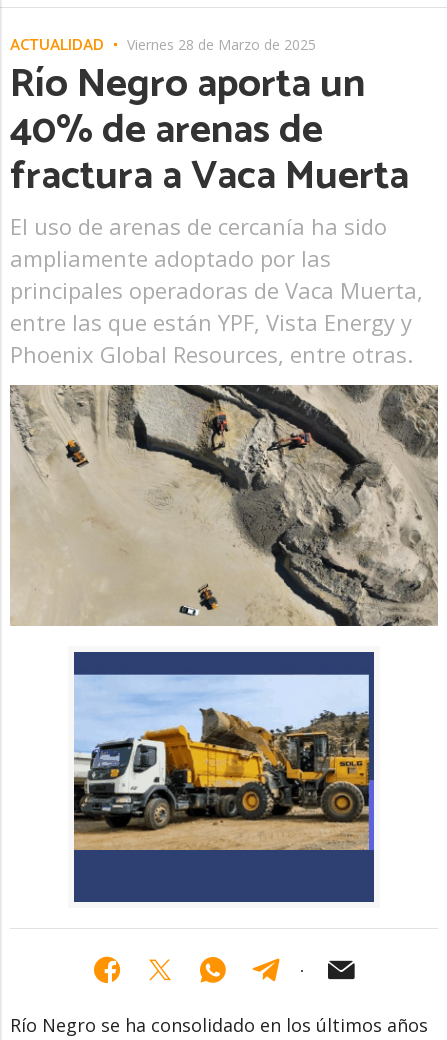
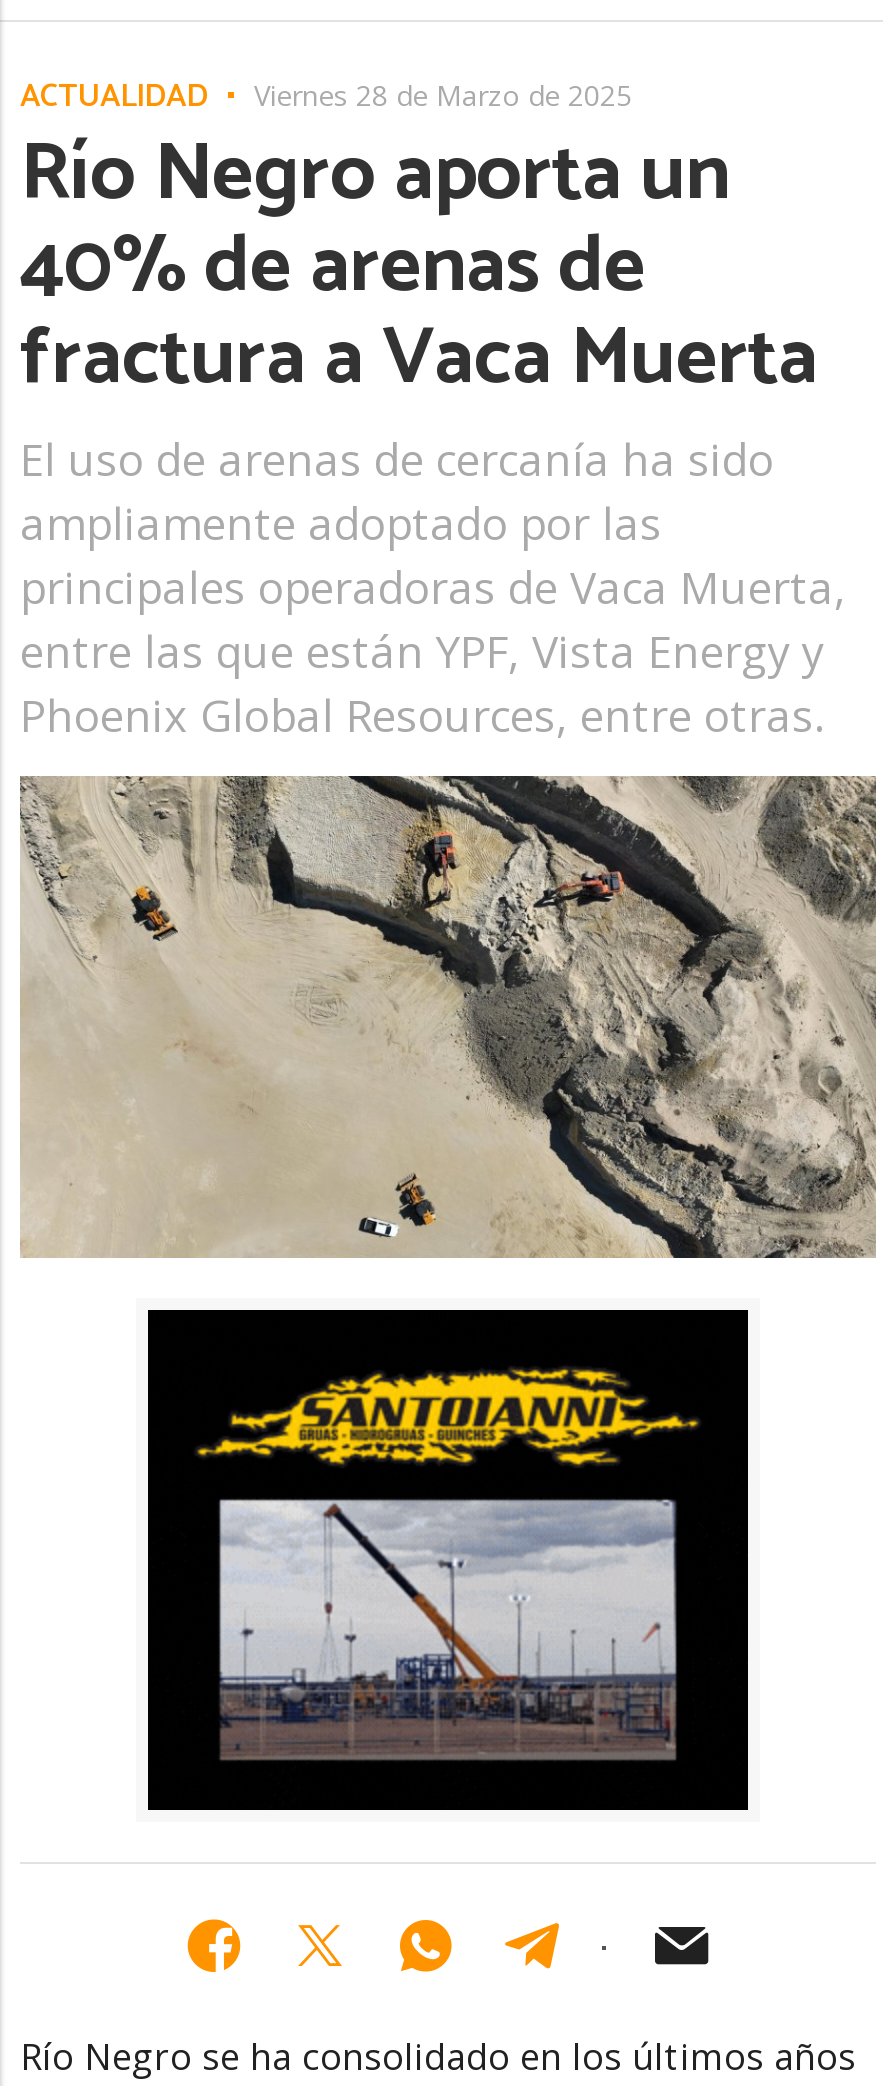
[73,651,375,903] [image] -> [146,1308,750,1812] [image]

